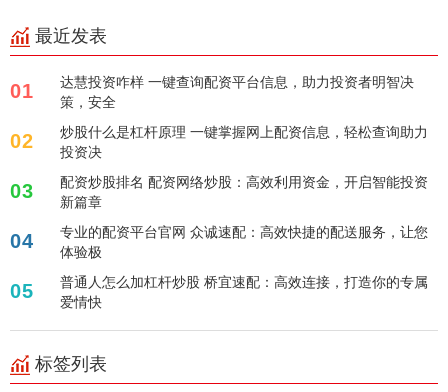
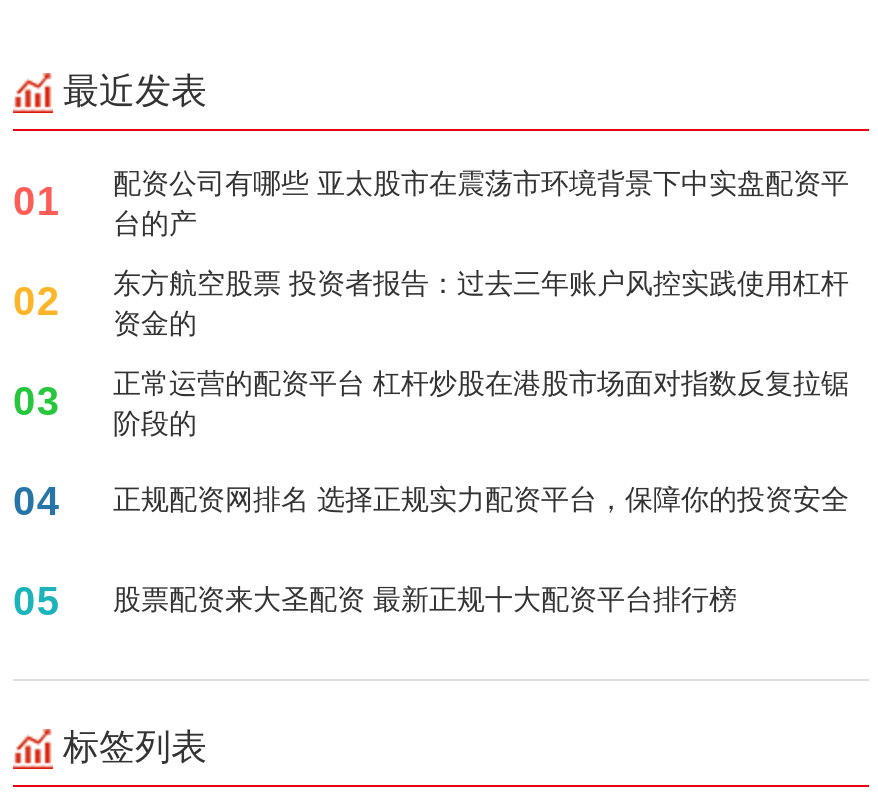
[60,72,414,111] 达慧投资咋样 一键查询配资平台信息，助力投资者明智决 | 策，安全 -> [113,163,849,241] 配资公司有哪些 亚太股市在震荡市环境背景下中实盘配资平 | 台的产
[60,122,428,161] 炒股什么是杠杆原理 一键掌握网上配资信息，轻松查询助力 | 投资决 -> [113,263,849,341] 东方航空股票 投资者报告：过去三年账户风控实践使用杠杆 | 资金的
[60,172,428,211] 配资炒股排名 配资网络炒股：高效利用资金，开启智能投资 | 新篇章 -> [113,363,849,441] 正常运营的配资平台 杠杆炒股在港股市场面对指数反复拉锯 | 阶段的
[60,222,428,261] 专业的配资平台官网 众诚速配：高效快捷的配送服务，让您 | 体验极 -> [113,479,849,517] 正规配资网排名 选择正规实力配资平台，保障你的投资安全
[60,272,428,311] 普通人怎么加杠杆炒股 桥宜速配：高效连接，打造你的专属 | 爱情快 -> [113,579,737,617] 股票配资来大圣配资 最新正规十大配资平台排行榜

